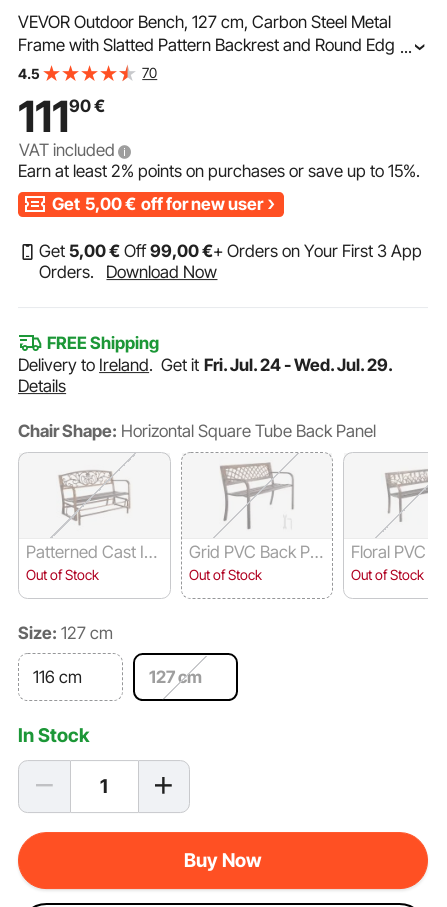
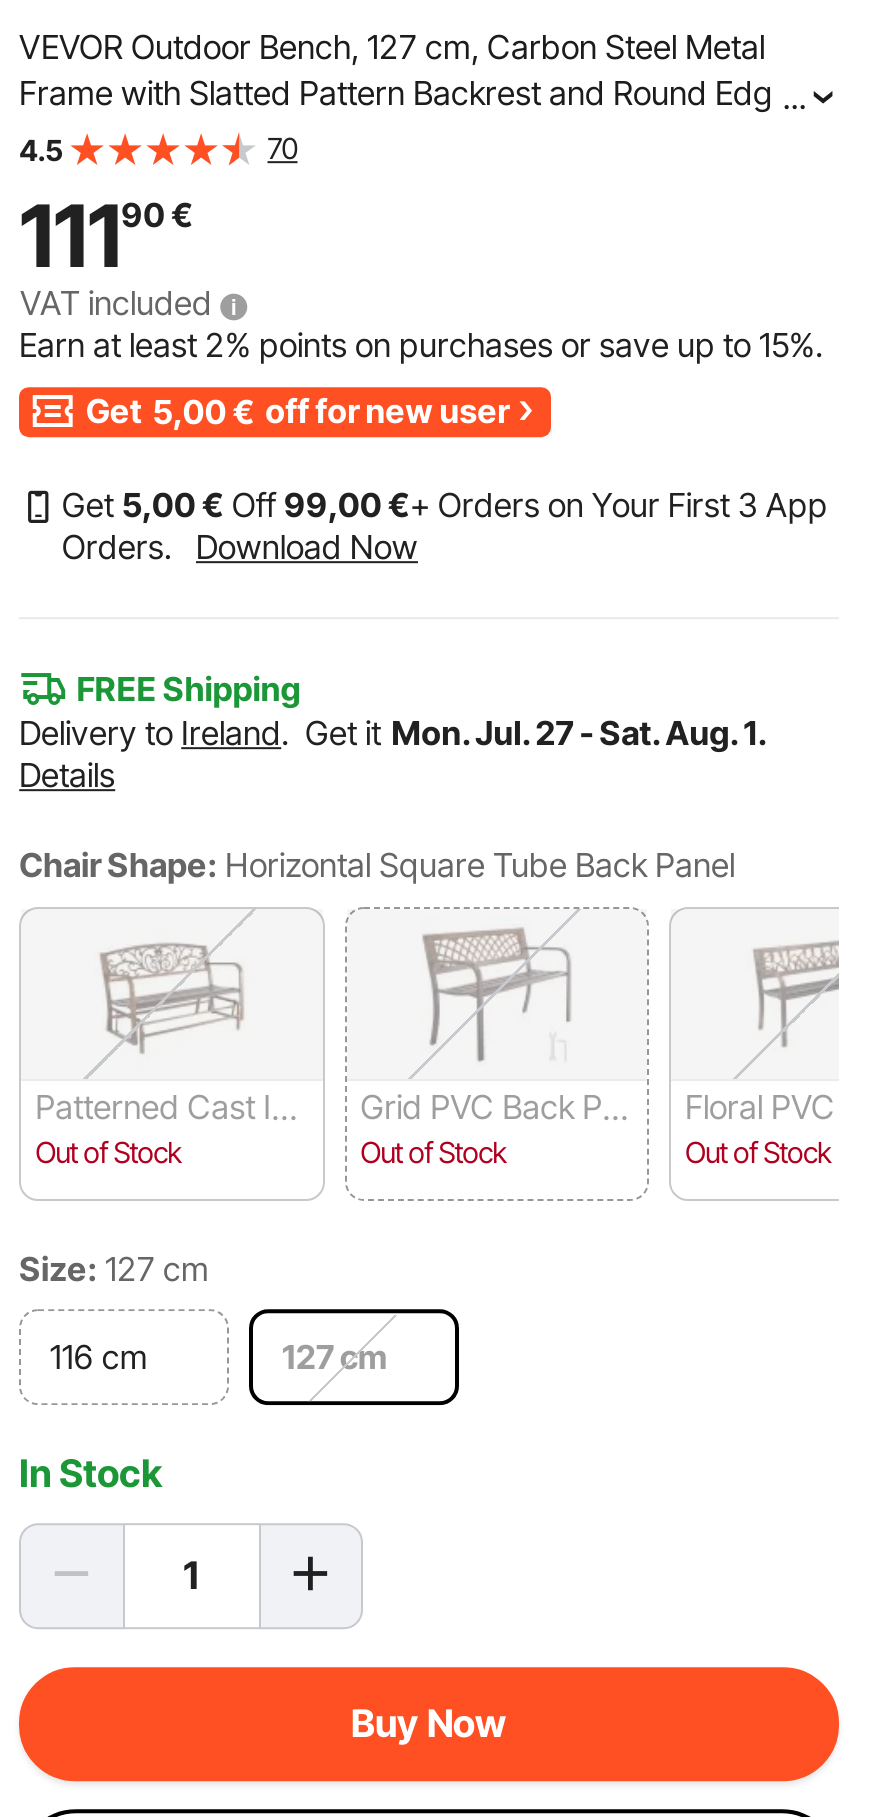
[18,355,392,375] Delivery to Ireland. Get it Fri. Jul. 24 - Wed. Jul. 29. -> [19,714,766,754] Delivery to Ireland. Get it Mon. Jul. 27 - Sat. Aug. 1.

